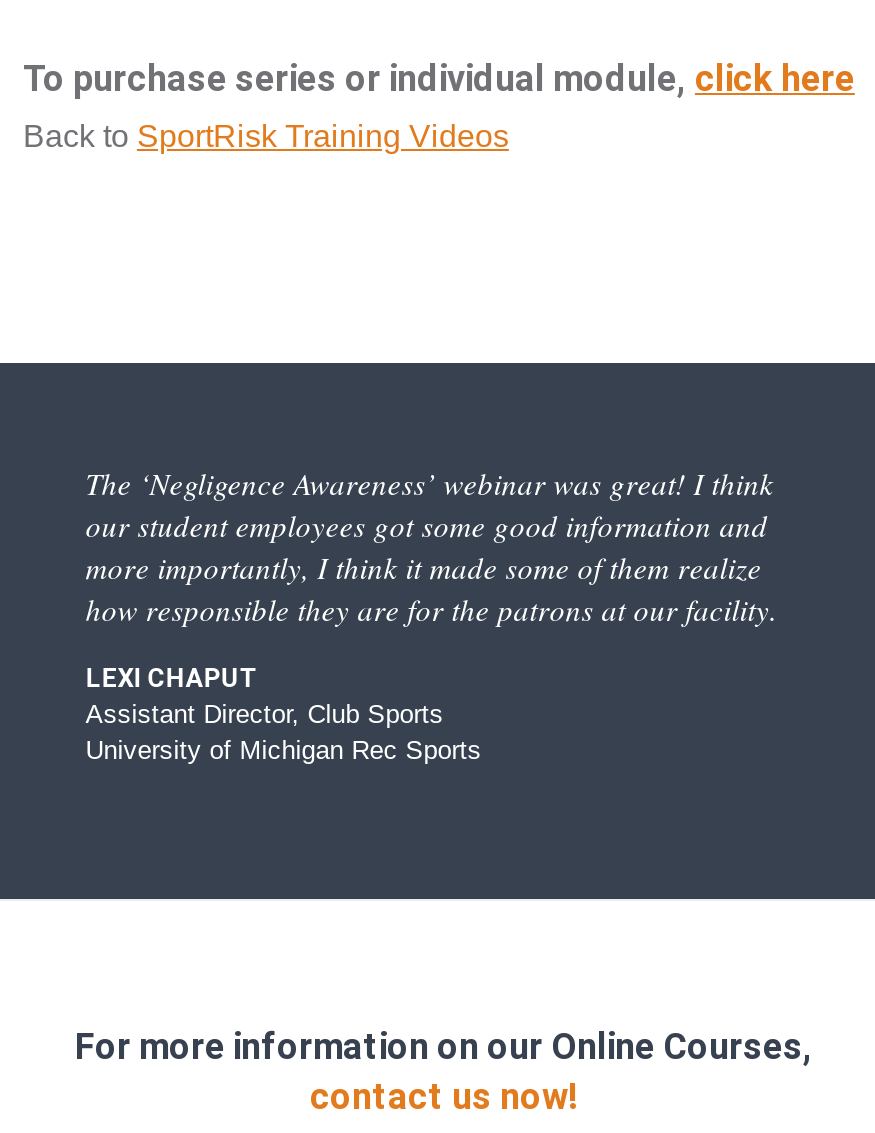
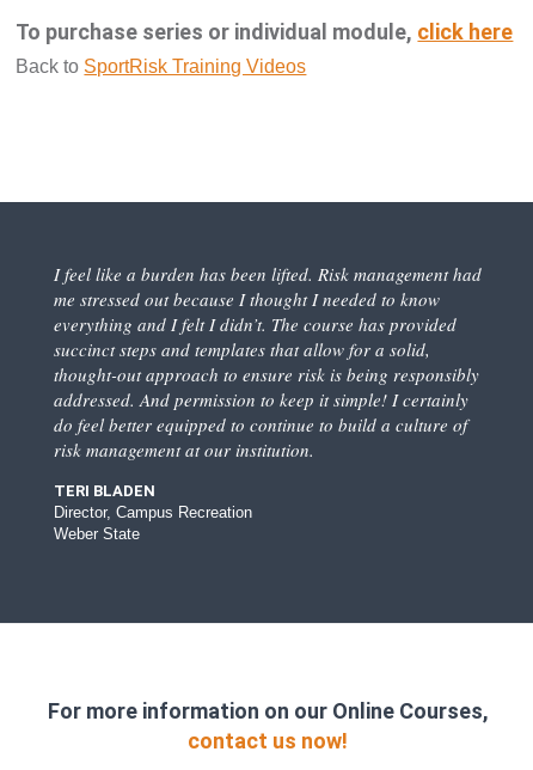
[86,463,778,629] The ‘Negligence Awareness’ webinar was great! I think | our student employees got some good information and | more importantly, I think it made some of them realize | how responsible they are for the patrons at our facility. -> [54,262,481,462] I feel like a burden has been lifted. Risk management had | me stressed out because I thought I needed to know | everything and I felt I didn’t. The course has provided | succinct steps and templates that allow for a solid, | thought-out approach to ensure risk is being responsibly | addressed. And permission to keep it simple! I certainly | do feel better equipped to continue to build a culture of | risk management at our institution.
[86,663,482,765] LEXI CHAPUT | Assistant Director, Club Sports | University of Michigan Rec Sports -> [54,482,252,543] TERI BLADEN | Director, Campus Recreation | Weber State

